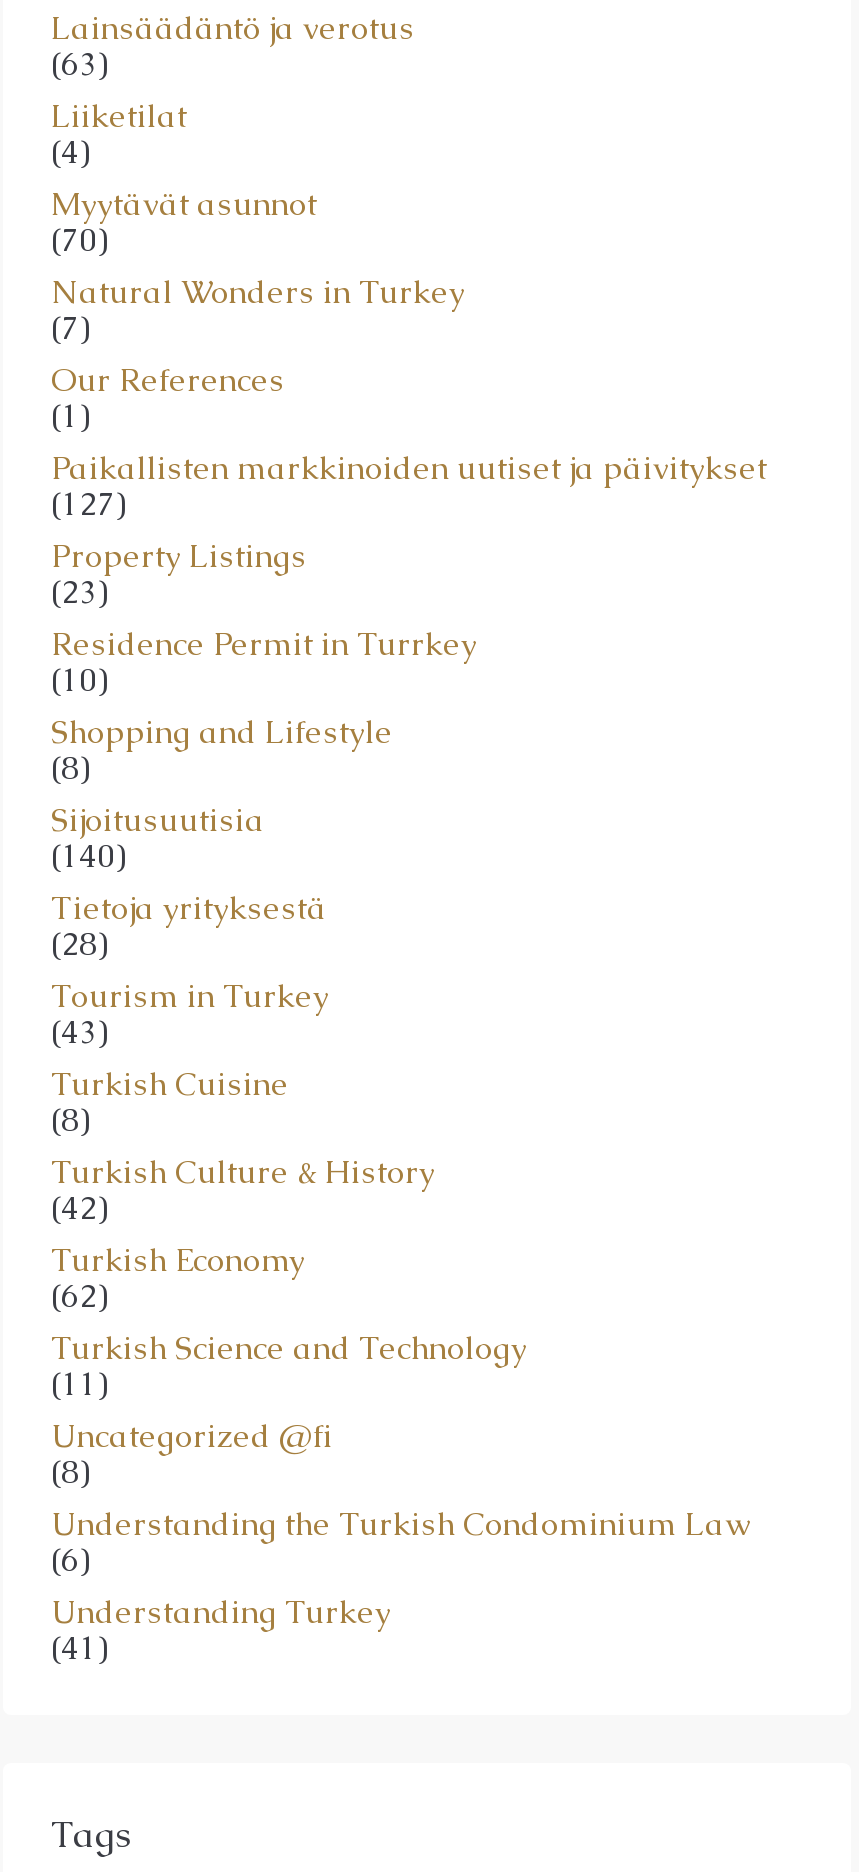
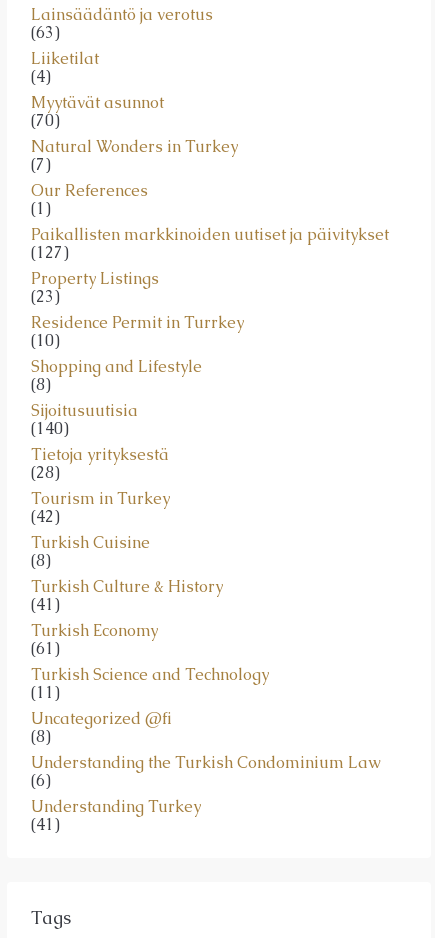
[51,1012,109,1054] (43) -> [31,506,60,527] (42)
[51,1188,109,1230] (42) -> [31,594,60,615] (41)
[51,1276,109,1318] (62) -> [31,638,60,659] (61)

